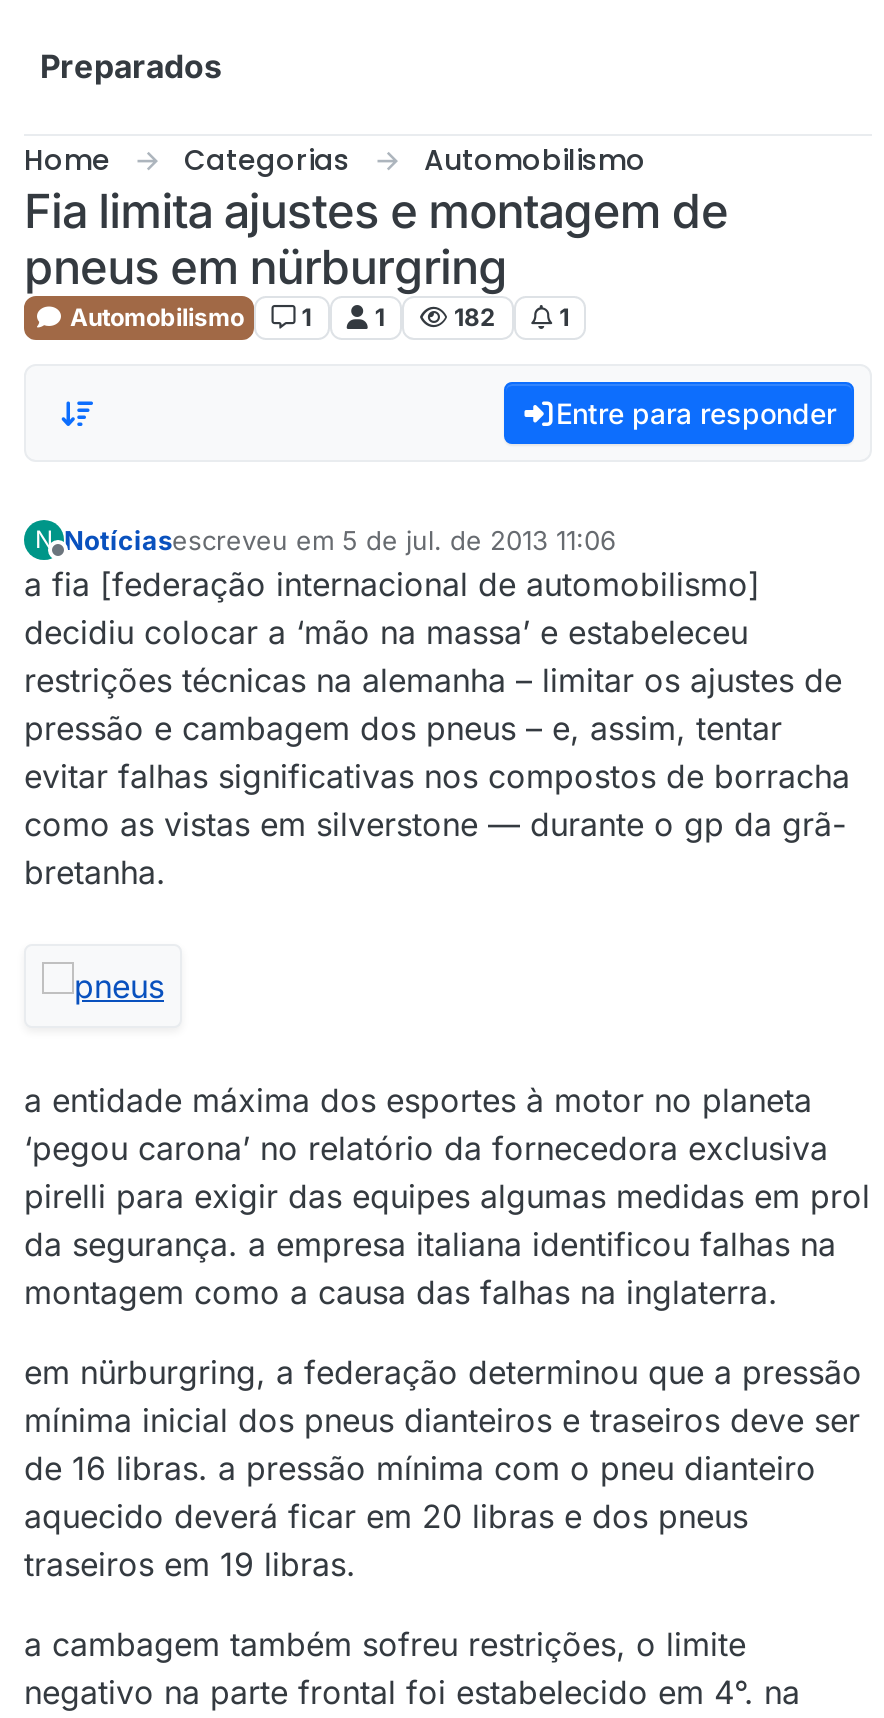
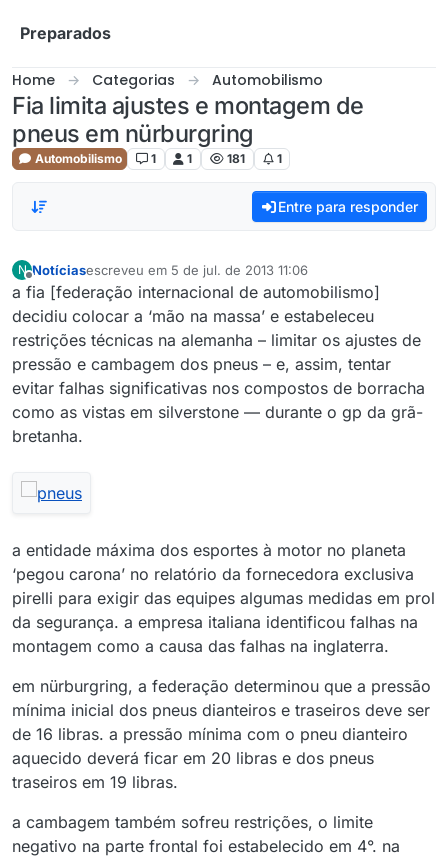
[454,302,496,332] 182 -> [227,151,245,166] 181

